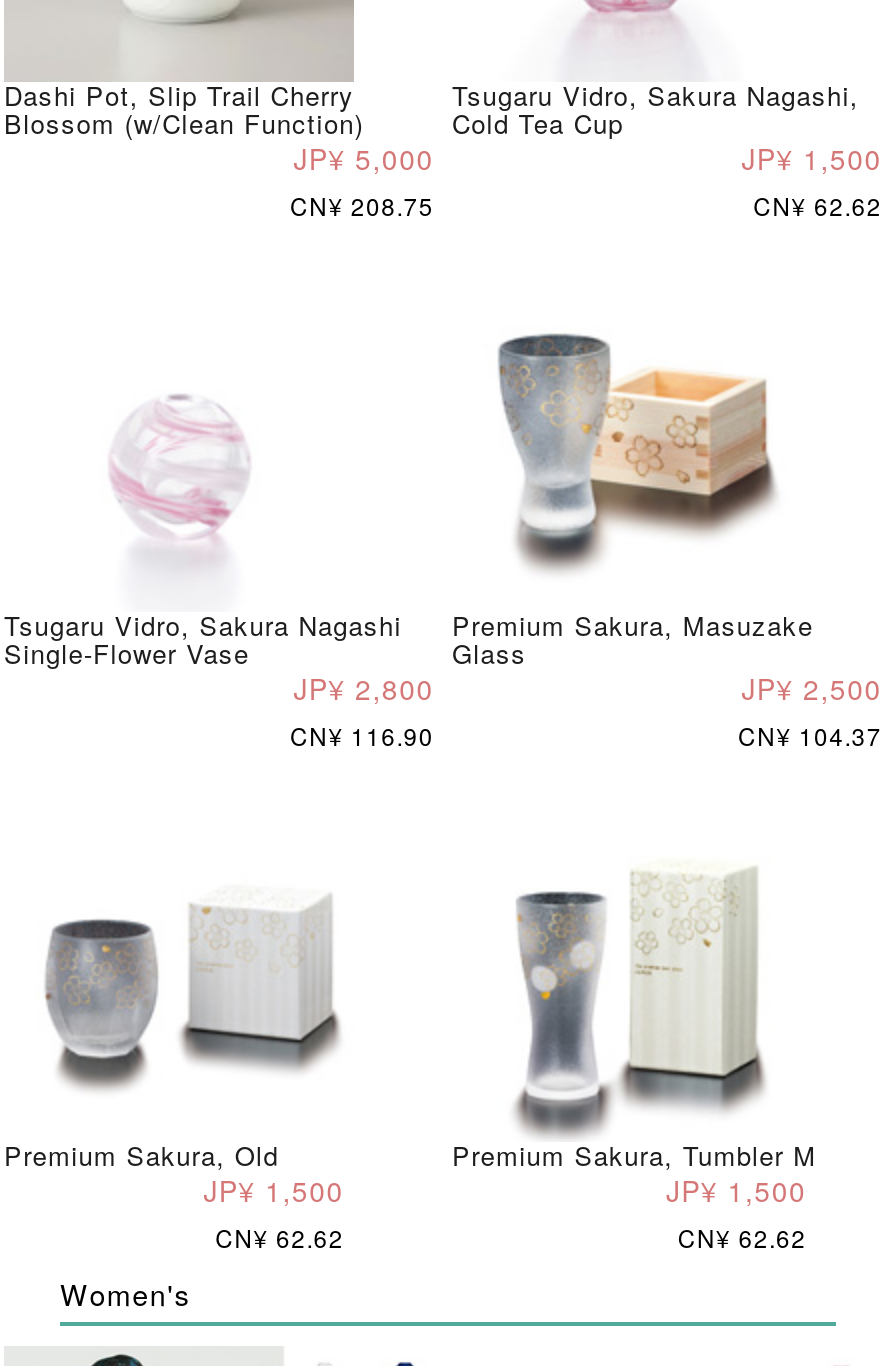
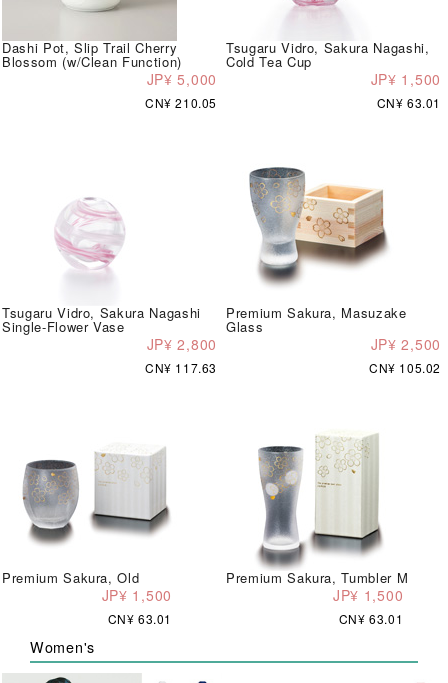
[290,187,434,221] CN¥ 208.75 -> [145,93,217,110] CN¥ 210.05
[753,187,882,221] CN¥ 62.62 -> [377,93,441,110] CN¥ 63.01
[290,717,434,751] CN¥ 116.90 -> [145,358,217,375] CN¥ 117.63
[738,717,882,751] CN¥ 104.37 -> [369,358,441,375] CN¥ 105.02
[215,1219,344,1253] CN¥ 62.62 -> [108,609,172,626] CN¥ 63.01
[678,1219,806,1253] CN¥ 62.62 -> [339,609,403,626] CN¥ 63.01

